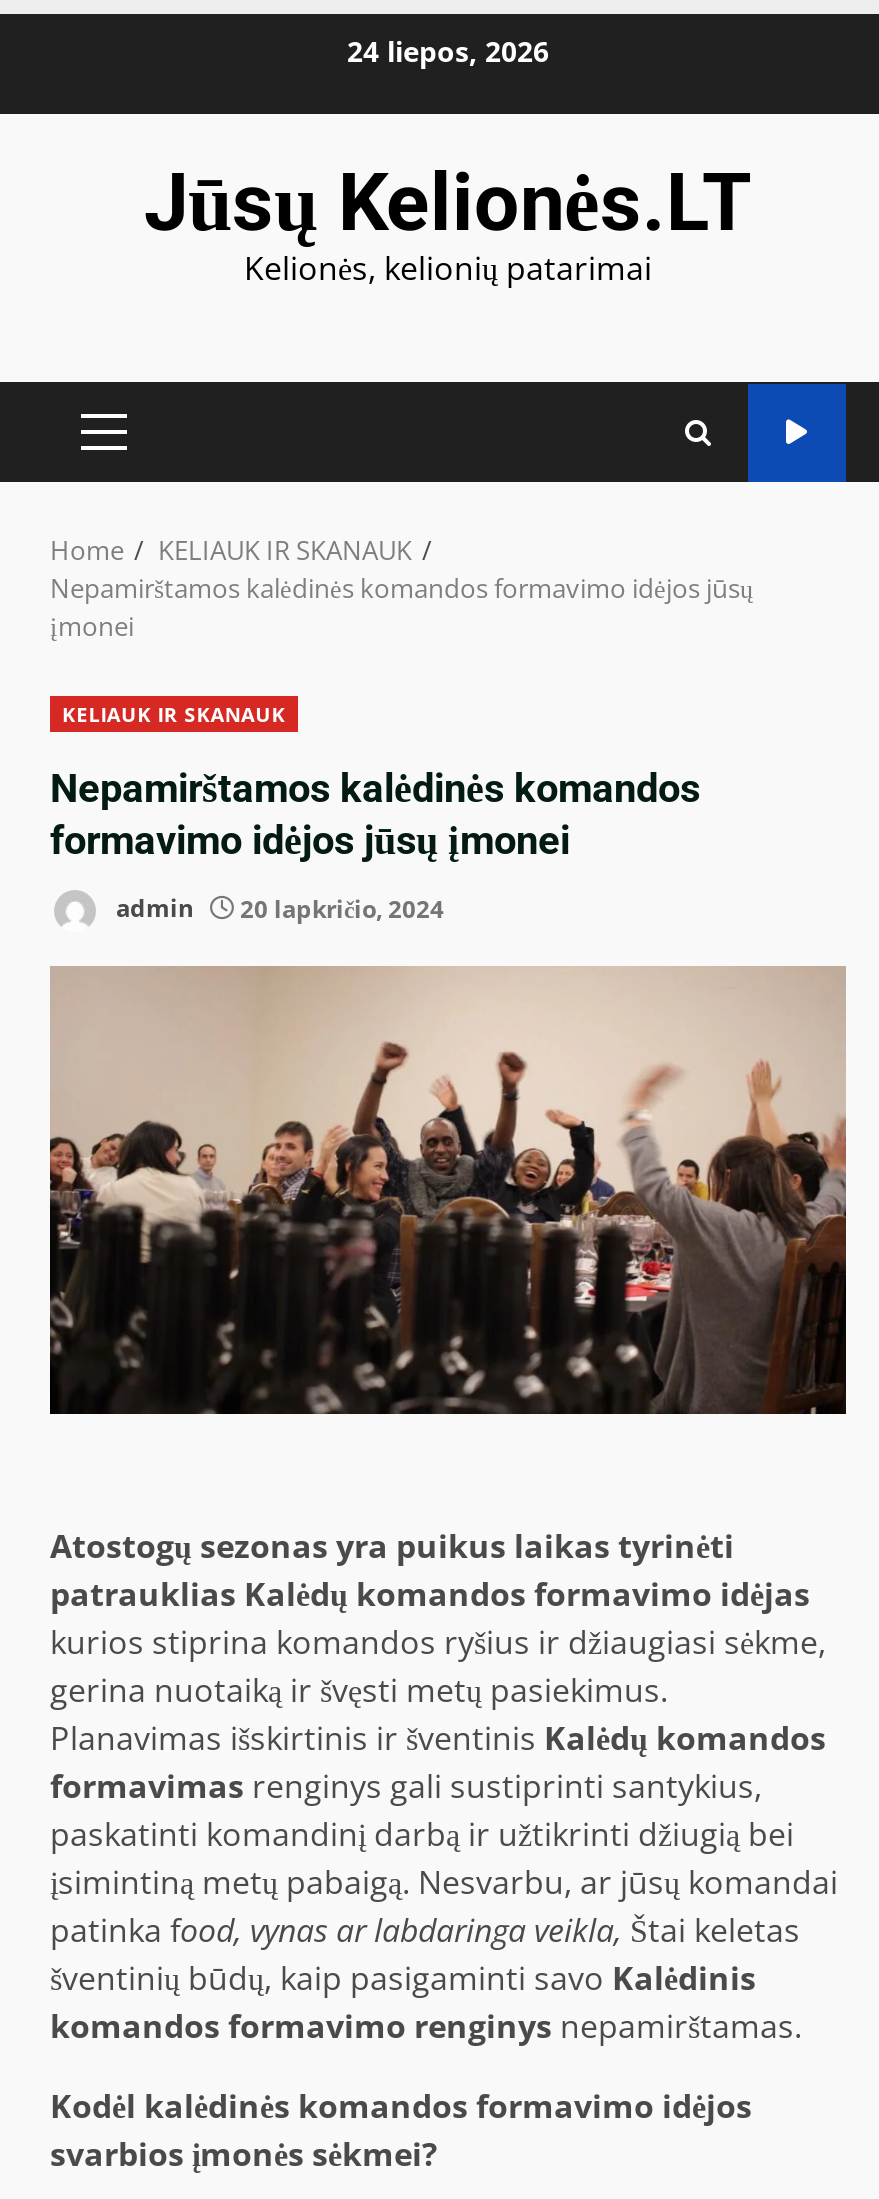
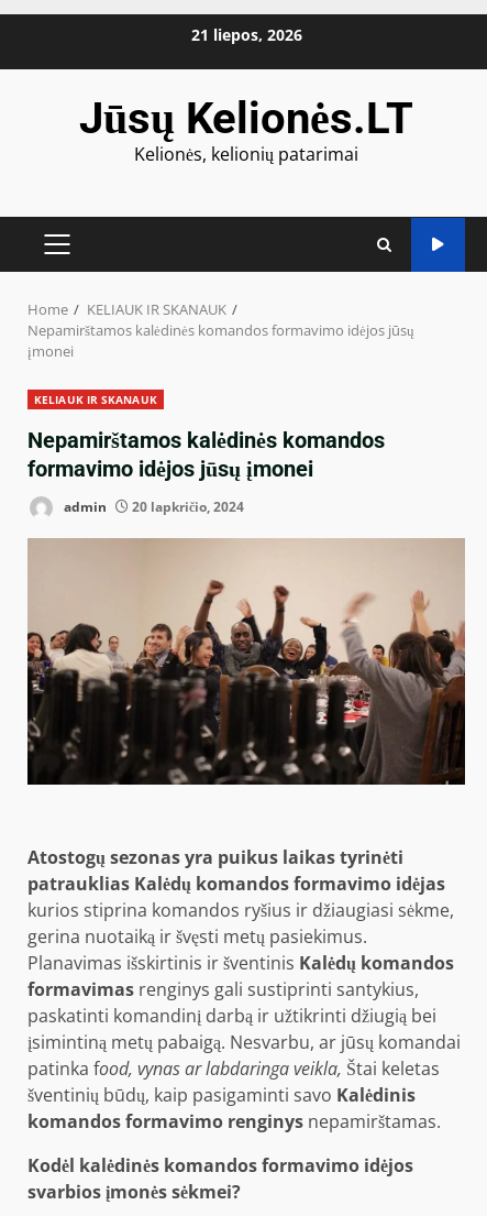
[347,31,549,69] 24 liepos, 2026 -> [191,24,302,45] 21 liepos, 2026

